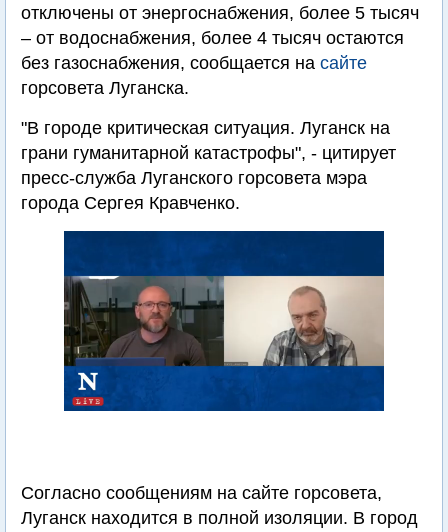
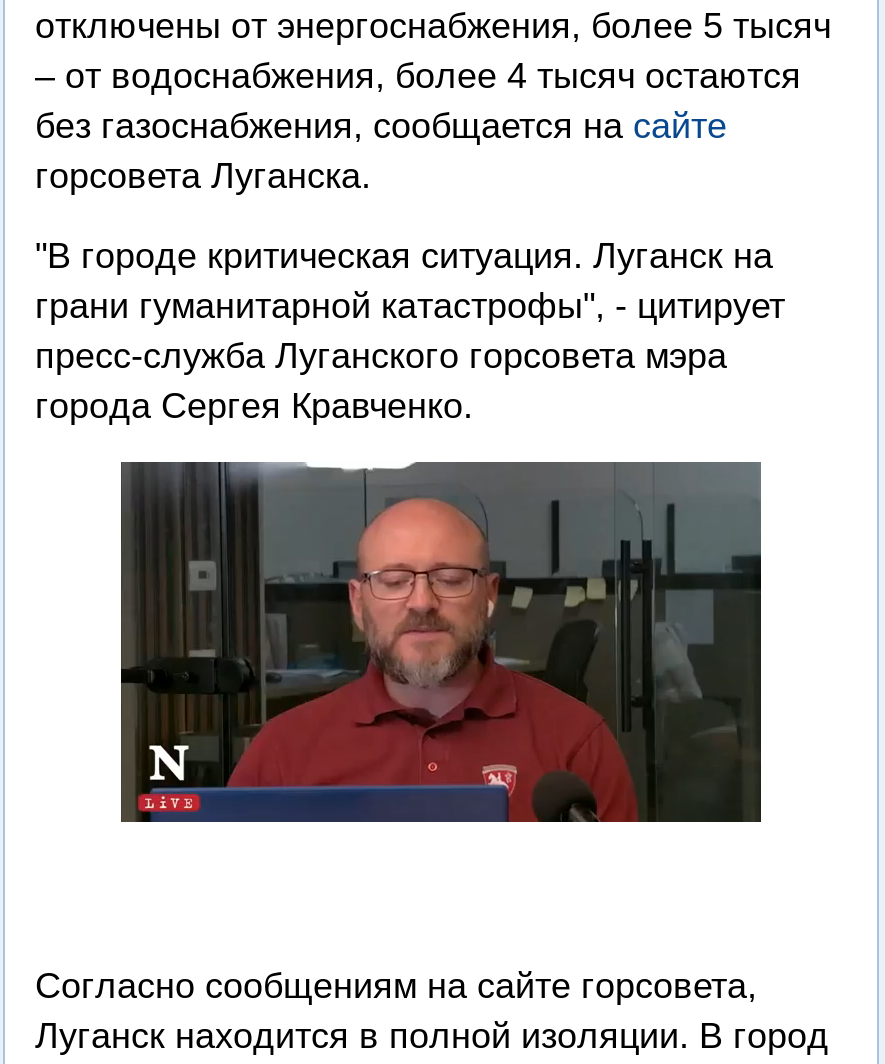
[64,230,385,412] [image] -> [121,460,763,824] [image]

